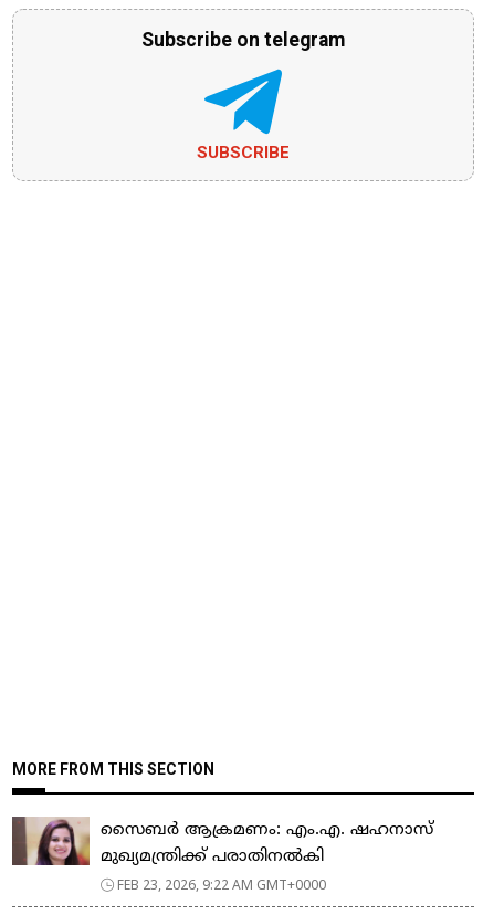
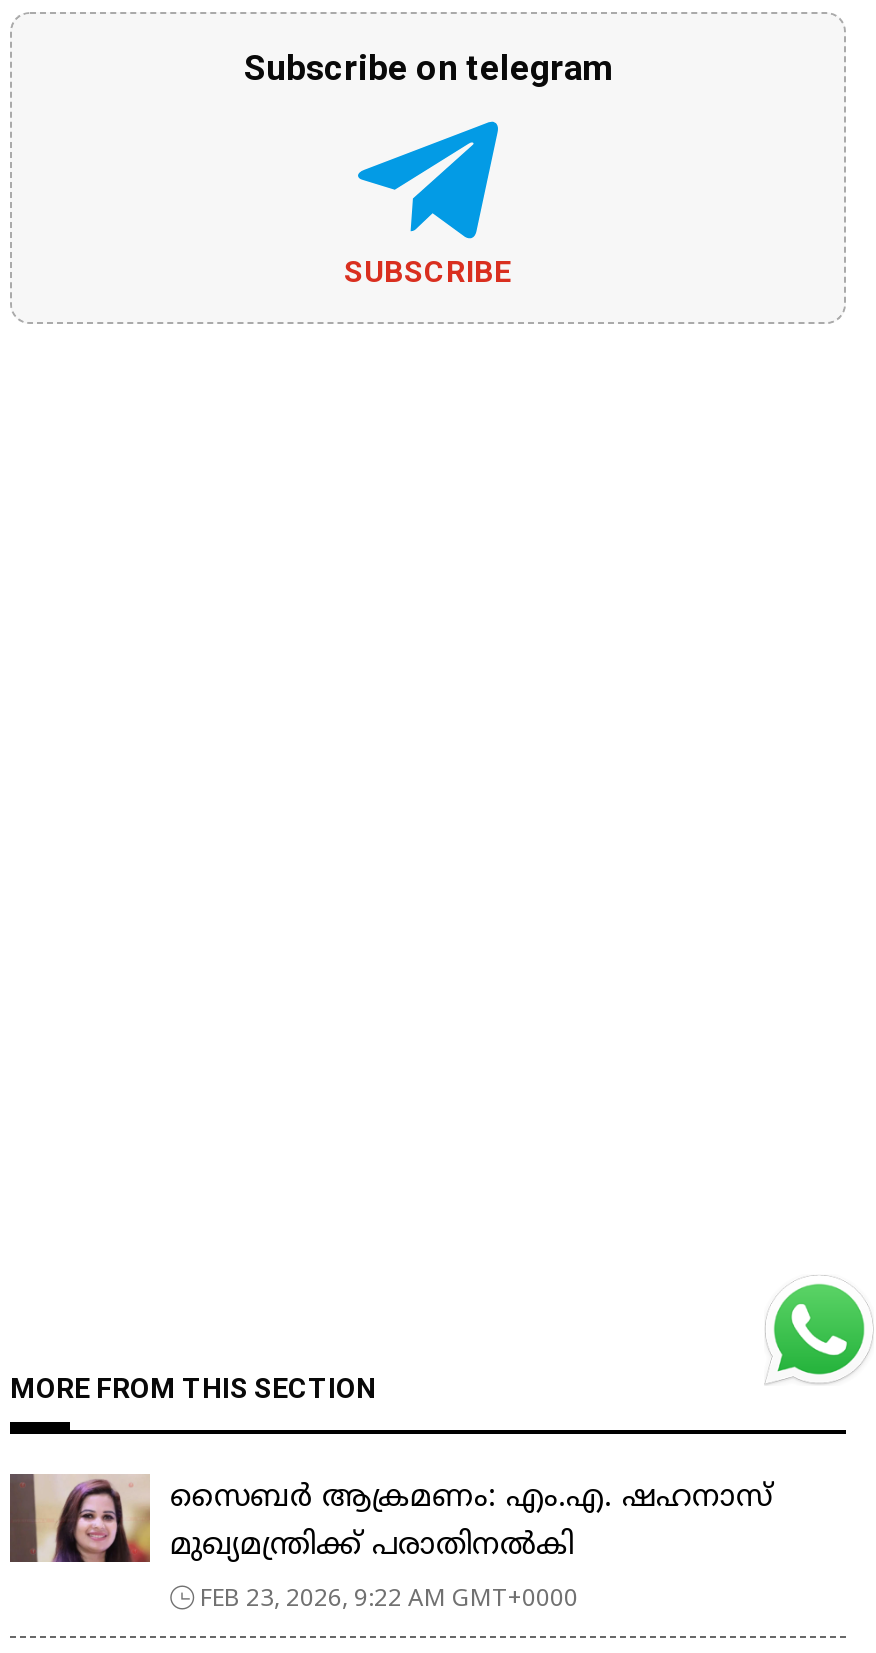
none -> [772,1282,866,1378] [image]

